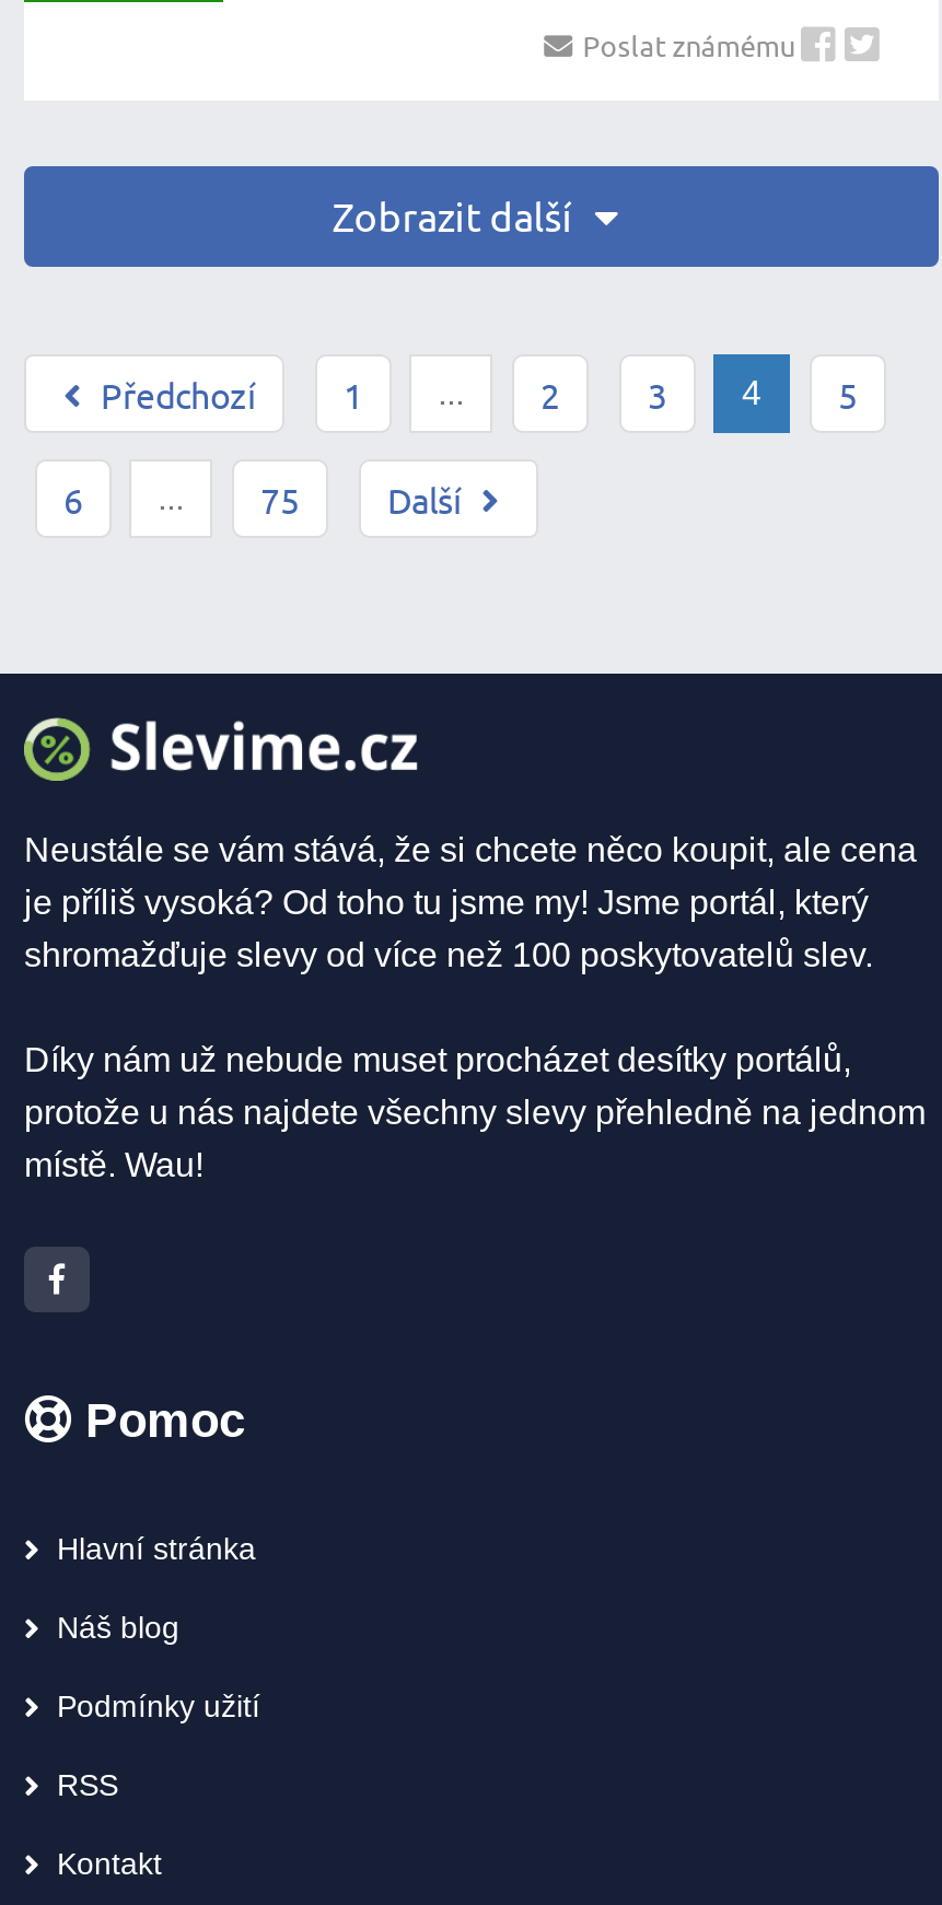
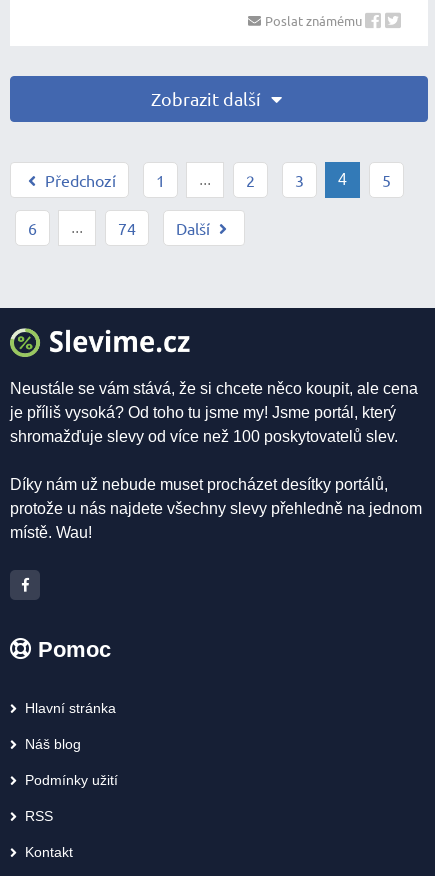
[260,477,470,521] 75 Další -> [118,218,214,238] 74 Další

